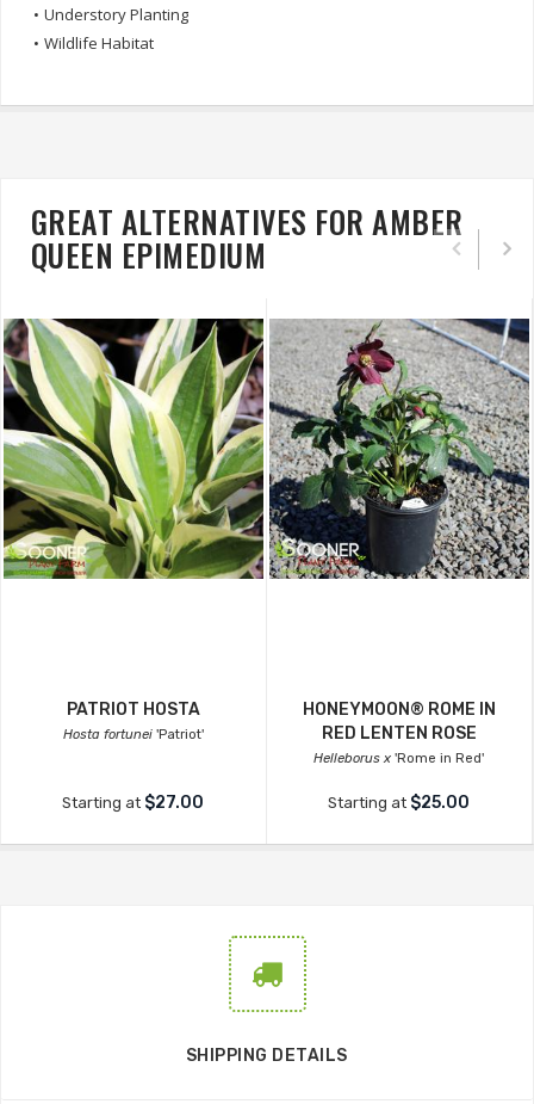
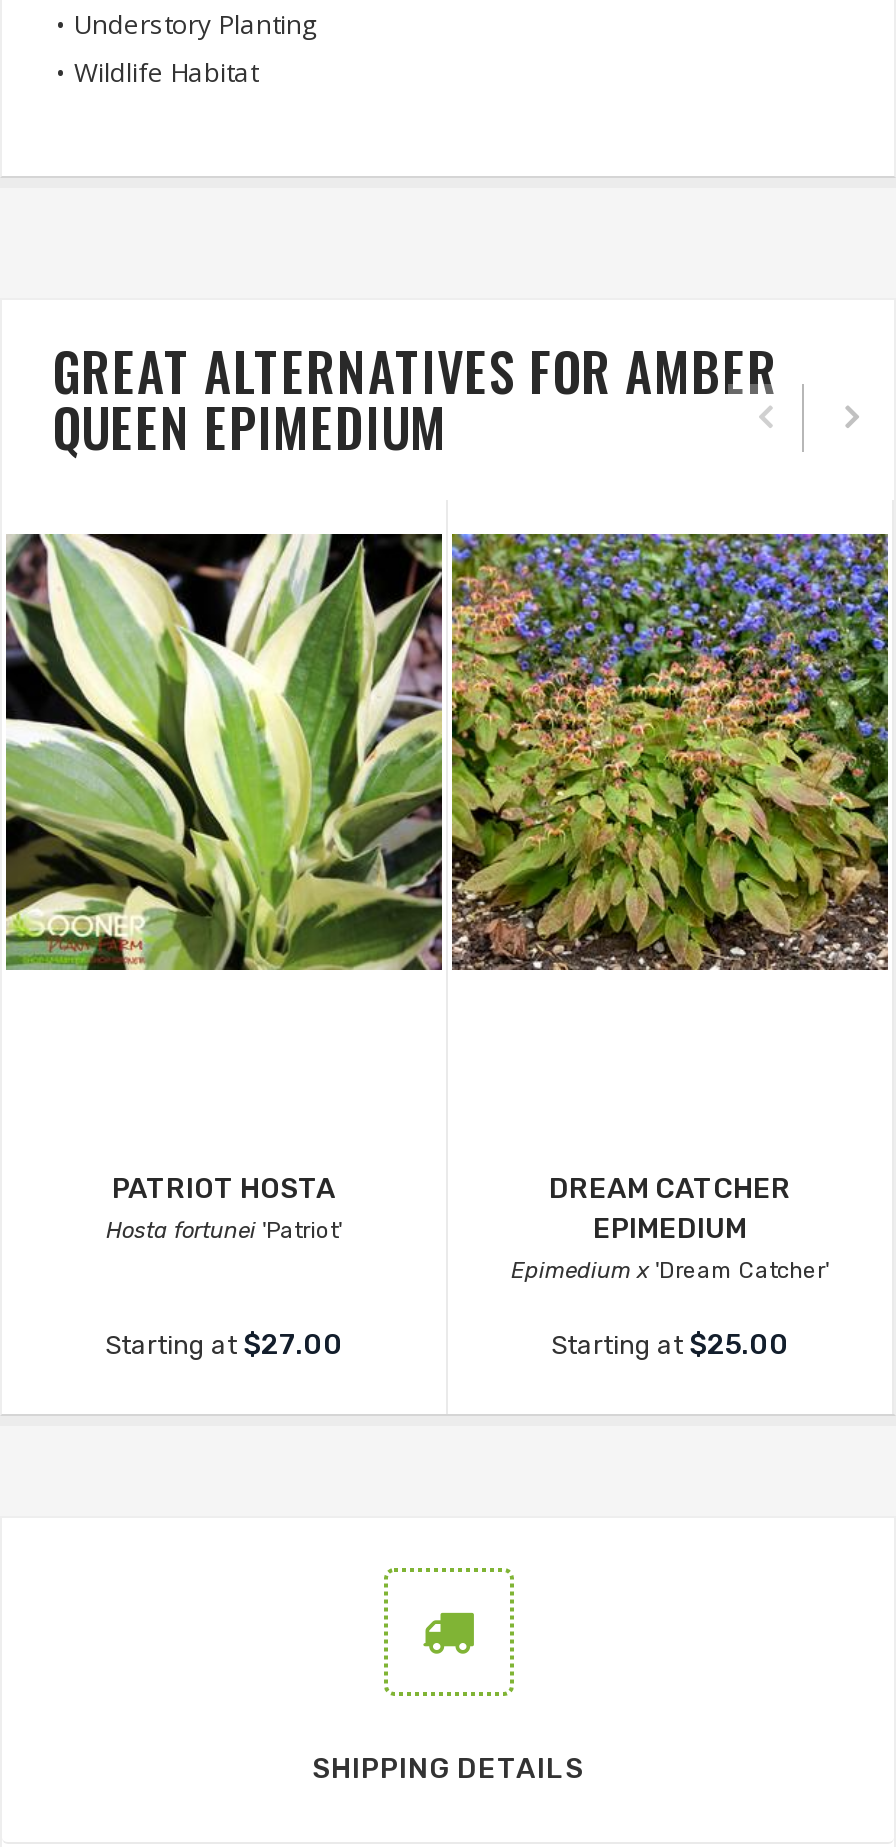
[268,317,530,579] [image] -> [450,532,890,970] [image]
[303,700,496,767] HONEYMOON® ROME IN | RED LENTEN ROSE | Helleborus x 'Rome in Red' -> [511,1173,829,1285] DREAM CATCHER | EPIMEDIUM | Epimedium x 'Dream Catcher'

